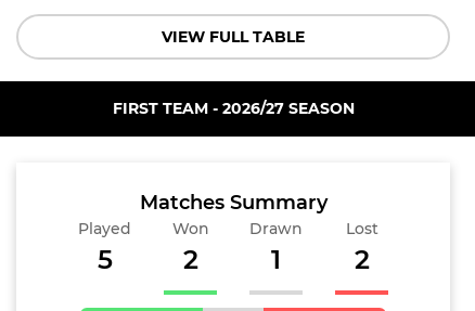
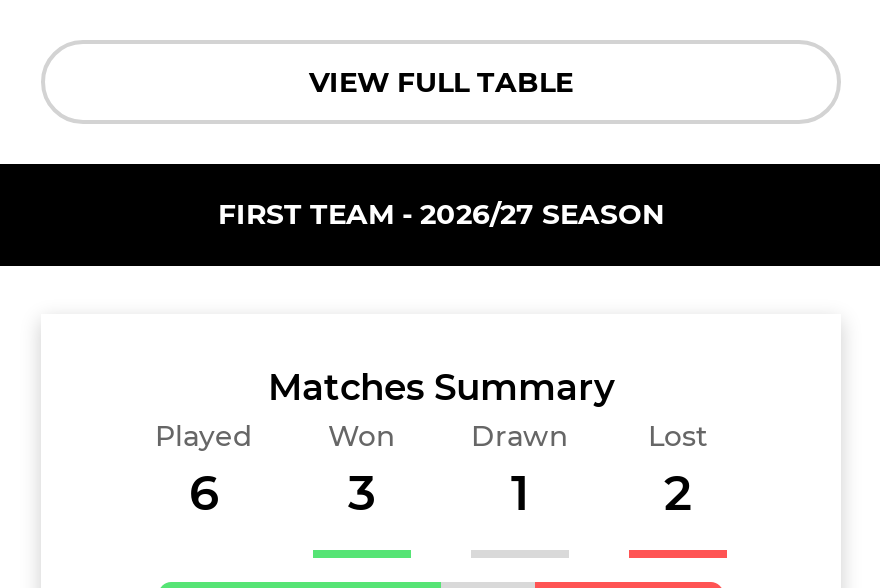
[97,244,112,275] 5 -> [189,464,219,522] 6
[183,244,198,275] 2 -> [348,464,376,522] 3

